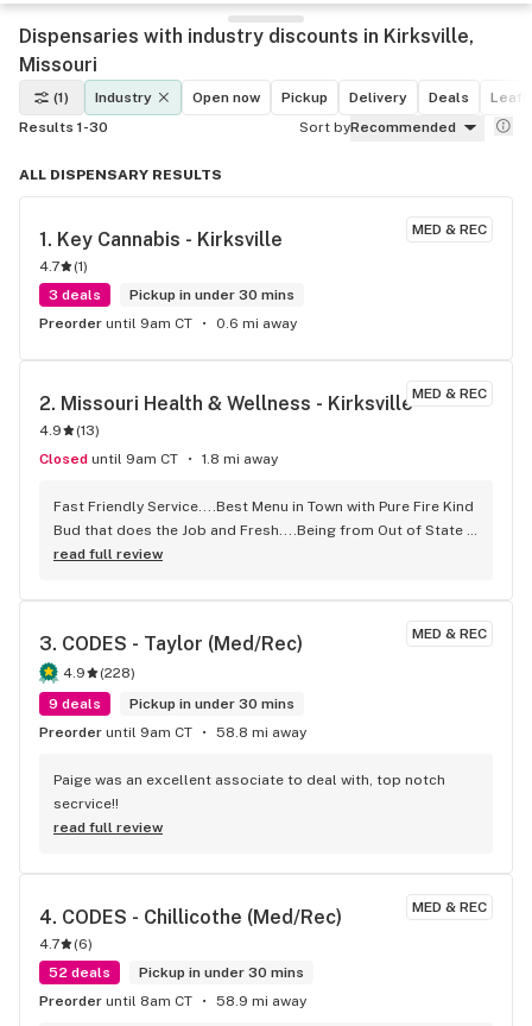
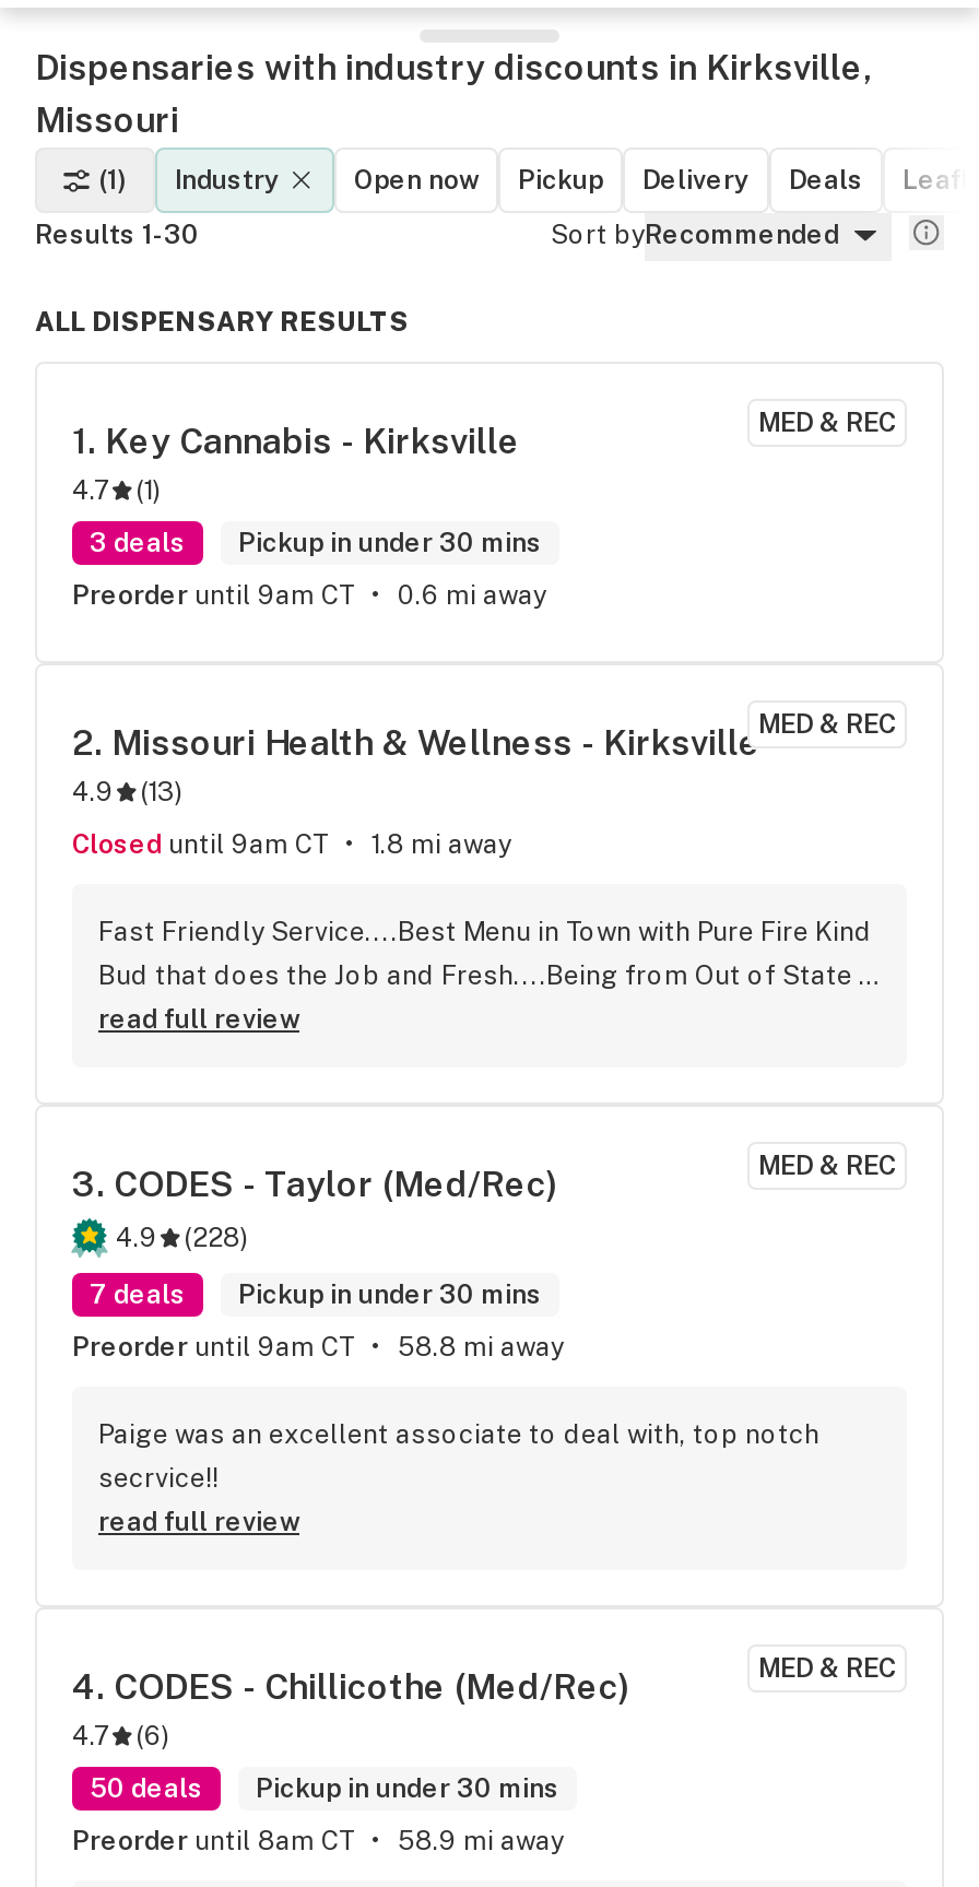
[49,695,294,712] 9 deals Pickup in under 30 mins -> [90,1279,542,1310] 7 deals Pickup in under 30 mins
[49,964,304,981] 52 deals Pickup in under 30 mins -> [90,1773,559,1804] 50 deals Pickup in under 30 mins

